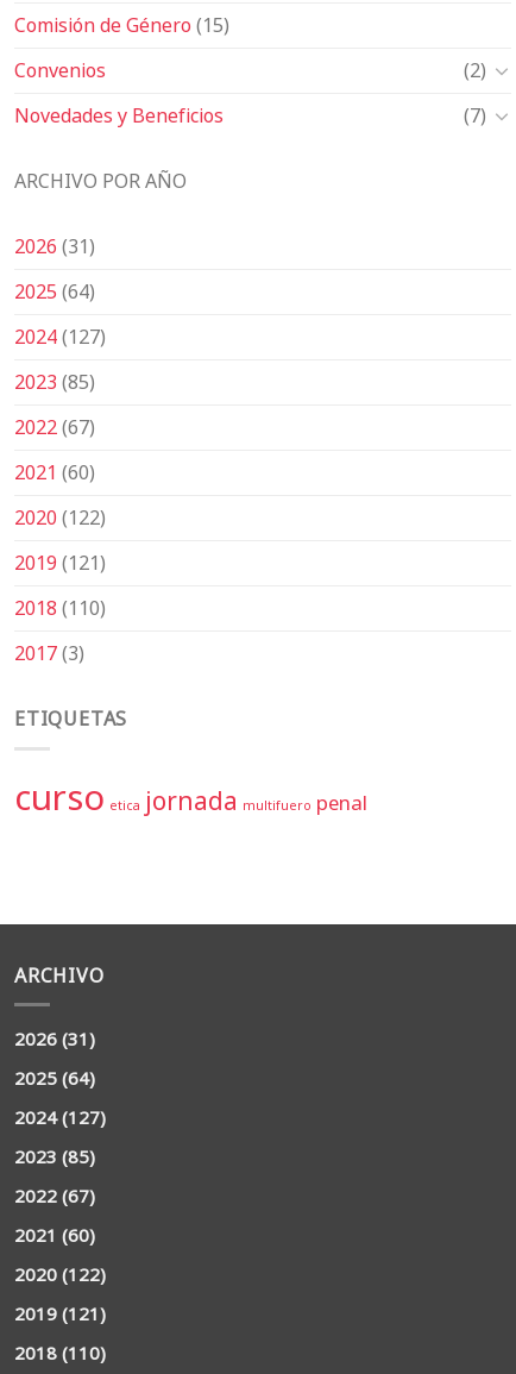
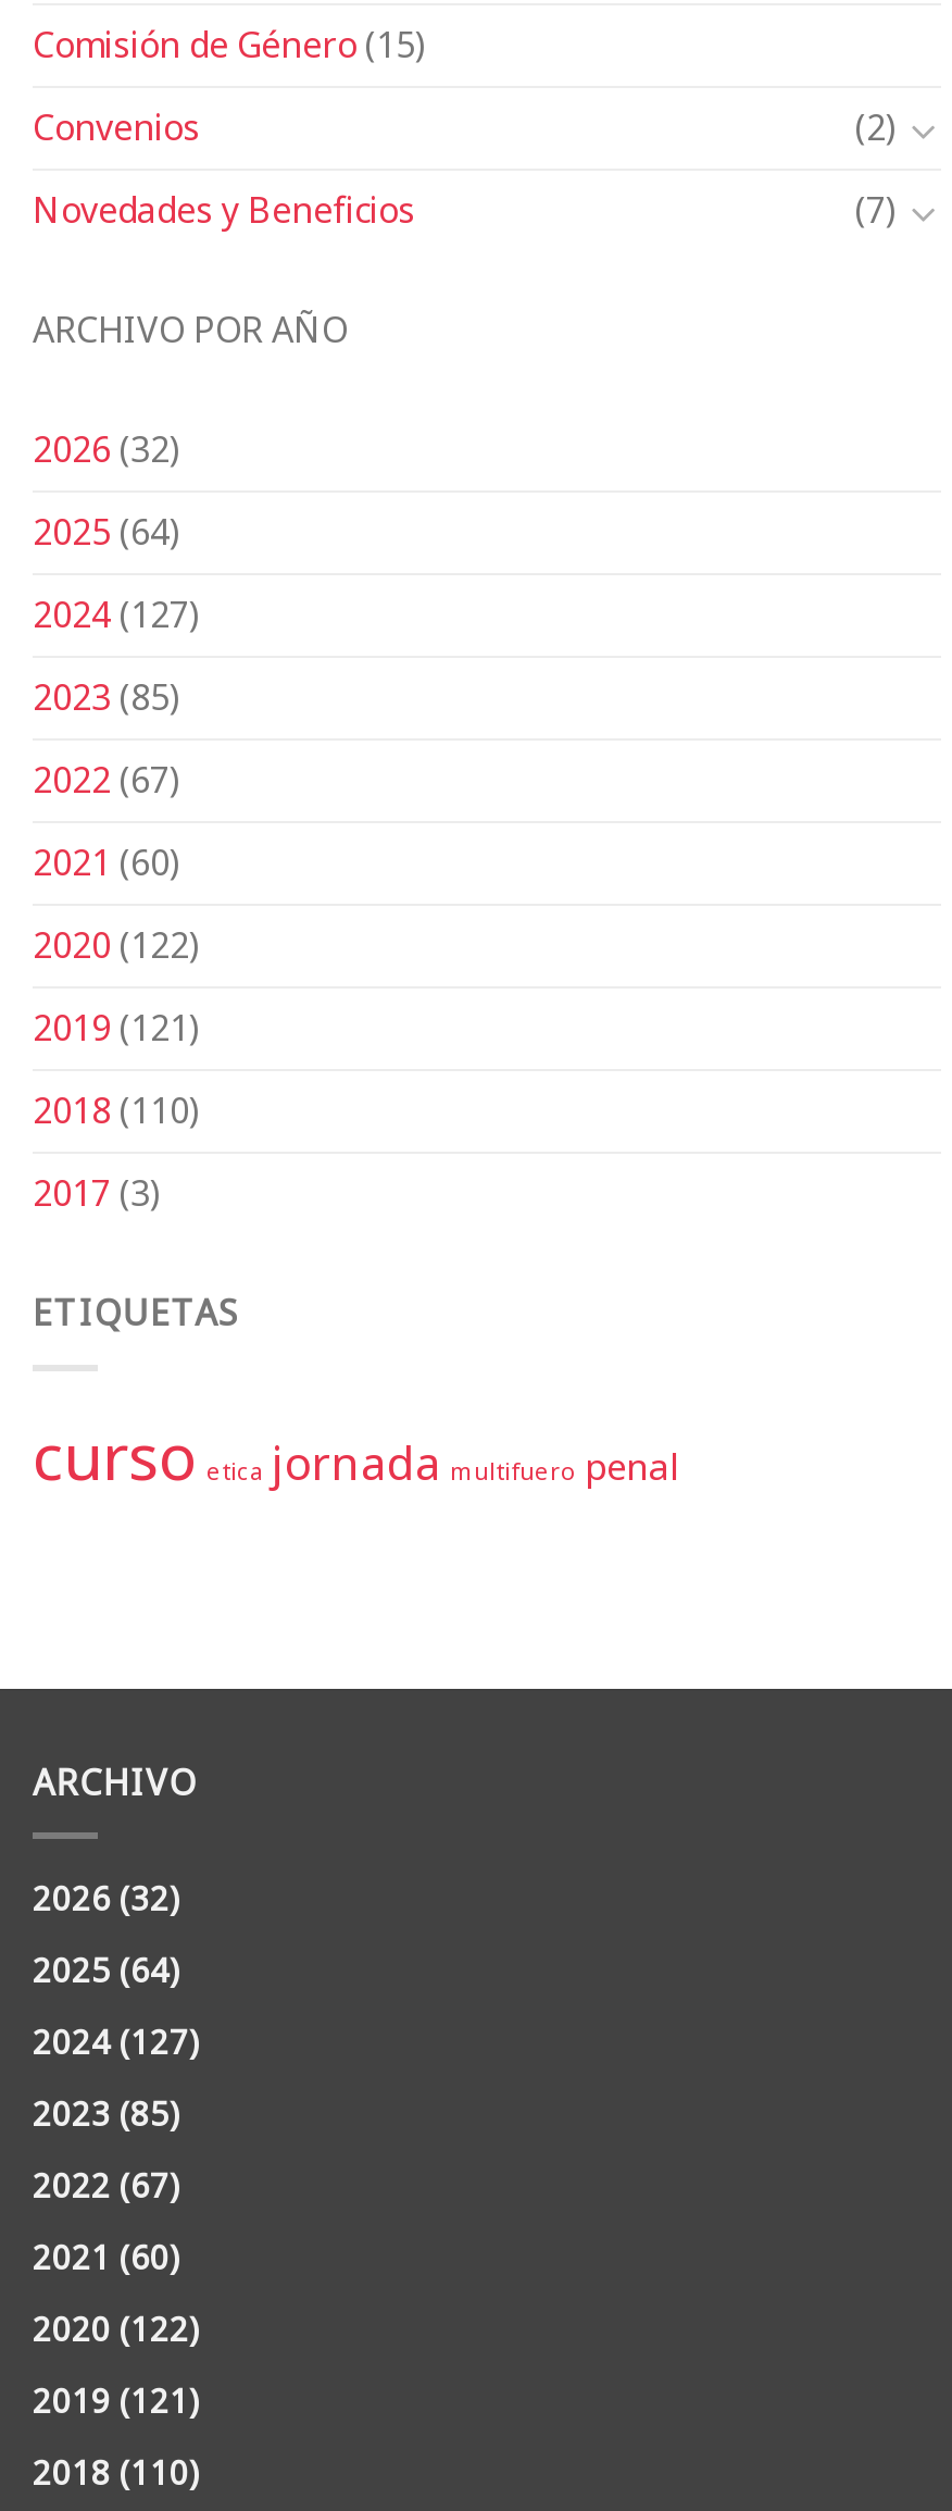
[14,228,95,264] 2026(31) -> [33,417,180,482] 2026(32)
[14,1023,95,1055] 2026 (31) -> [33,1870,180,1928] 2026 (32)

